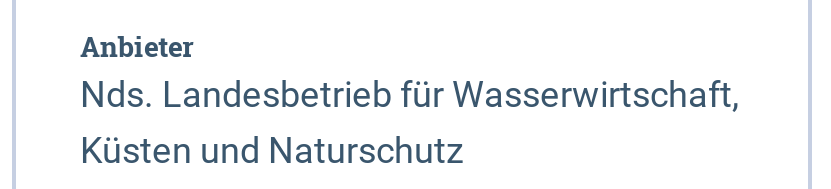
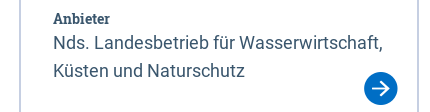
none -> [363,71,399,106] [image]

